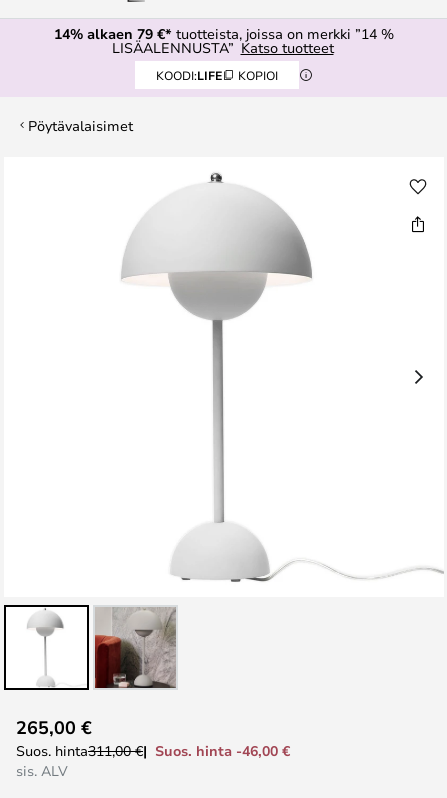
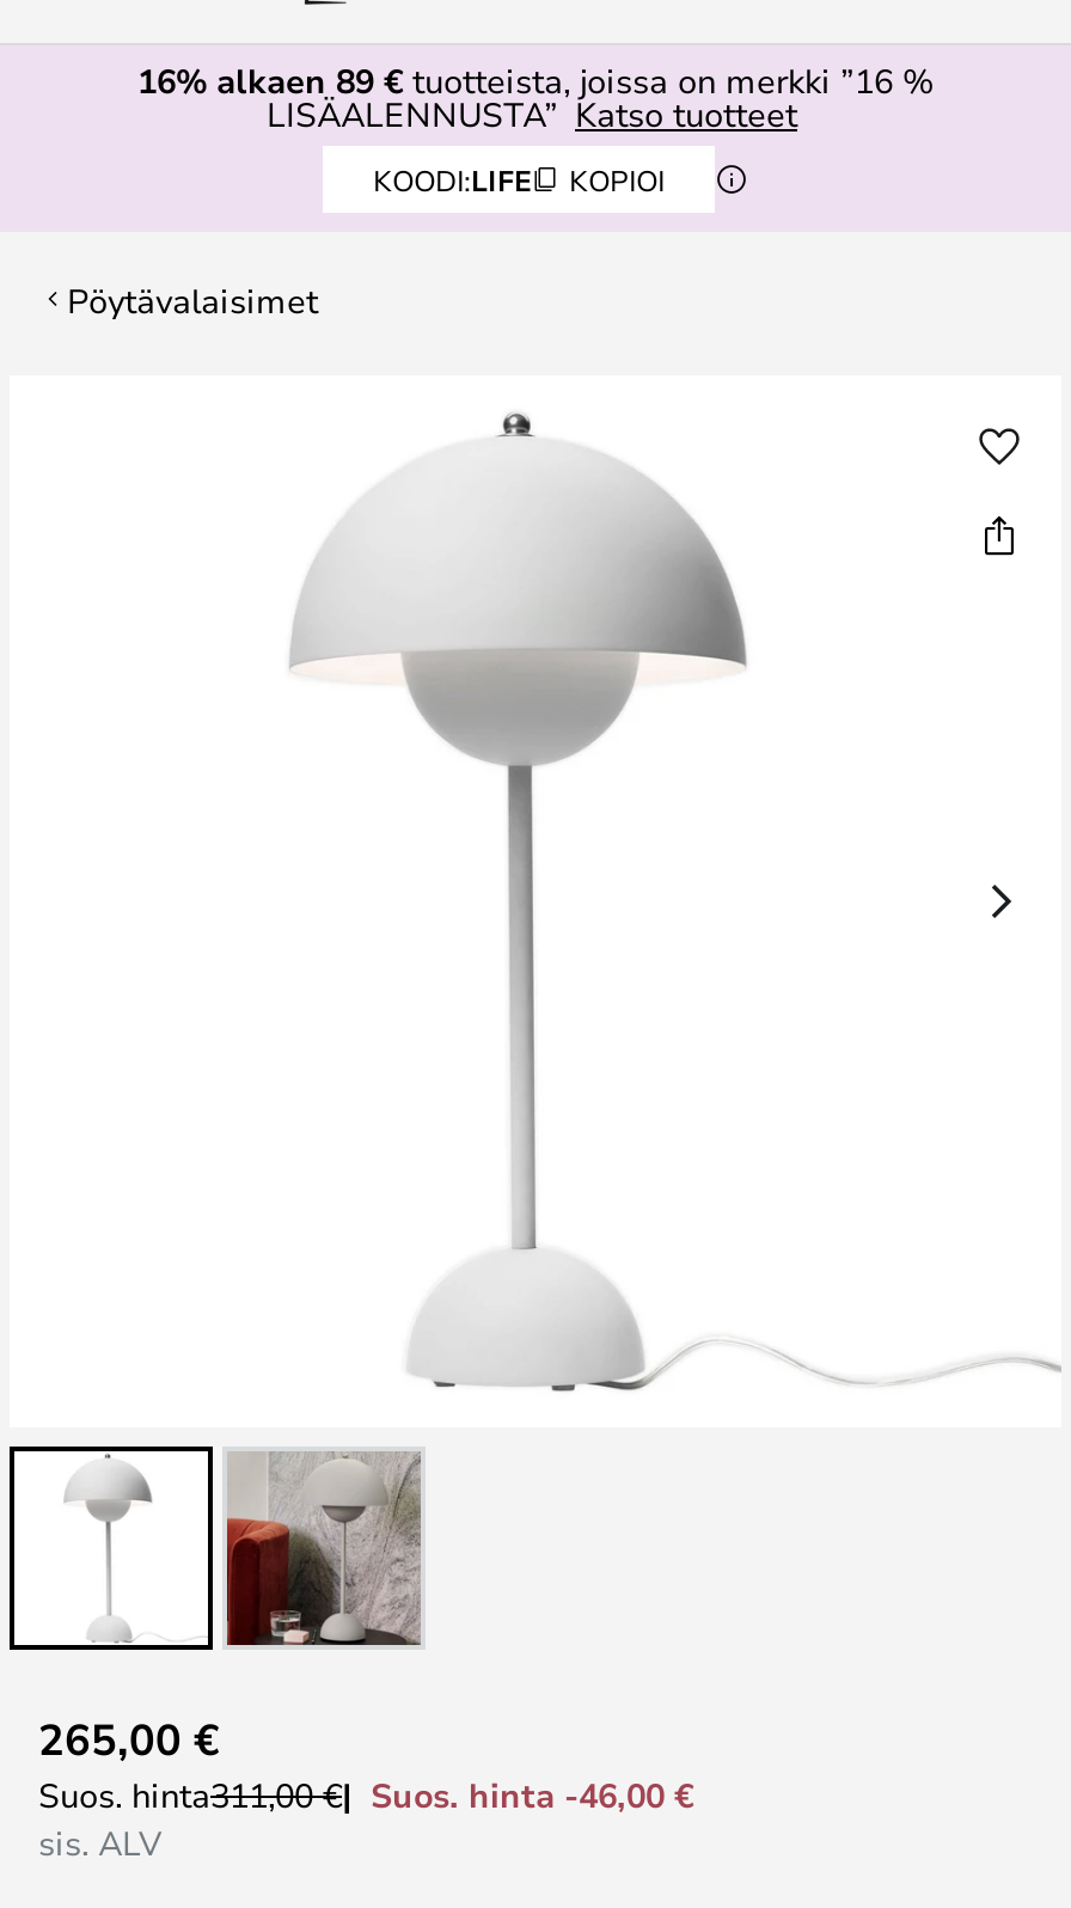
[54,24,394,43] 14% alkaen 79 €* tuotteista, joissa on merkki ”14 % -> [137,57,934,103] 16% alkaen 89 €tuotteista, joissa on merkki ”16 %

